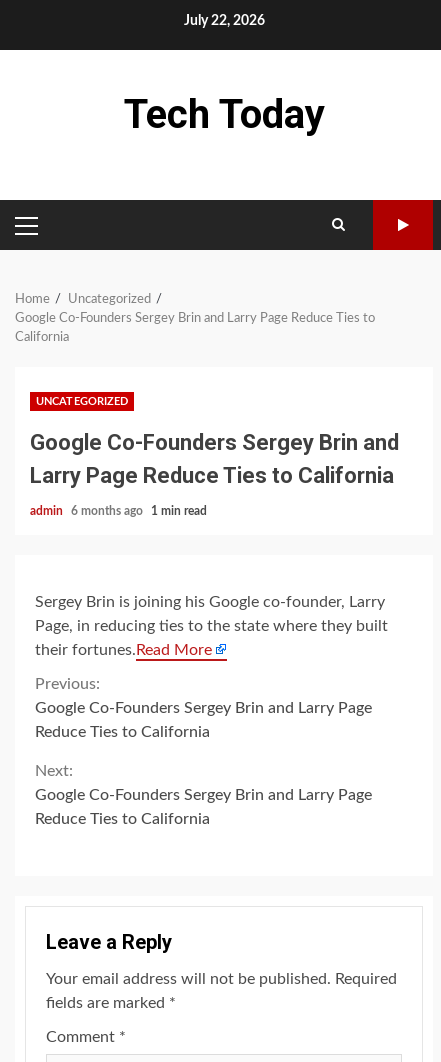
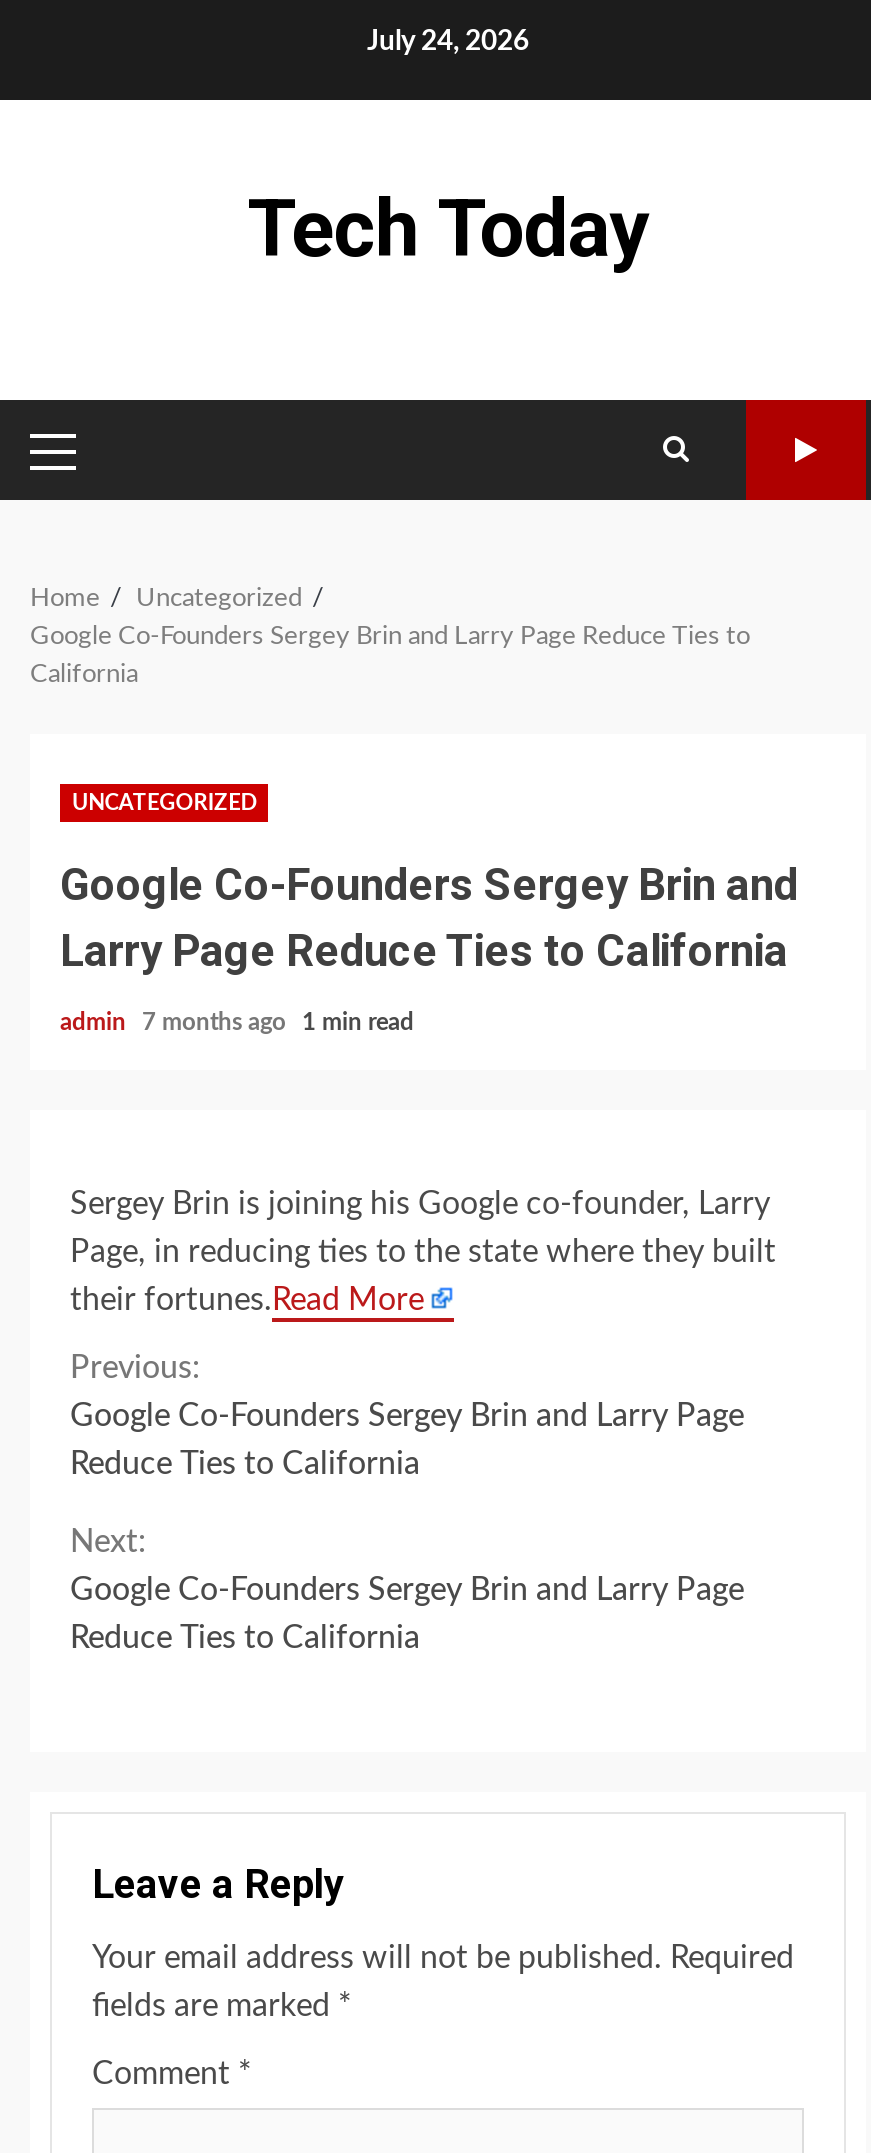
[183,14,264,28] July 22, 2026 -> [367,28,529,56] July 24, 2026
[30,505,207,517] admin 6 months ago 1 min read -> [60,1010,414,1034] admin 7 months ago 1 min read

